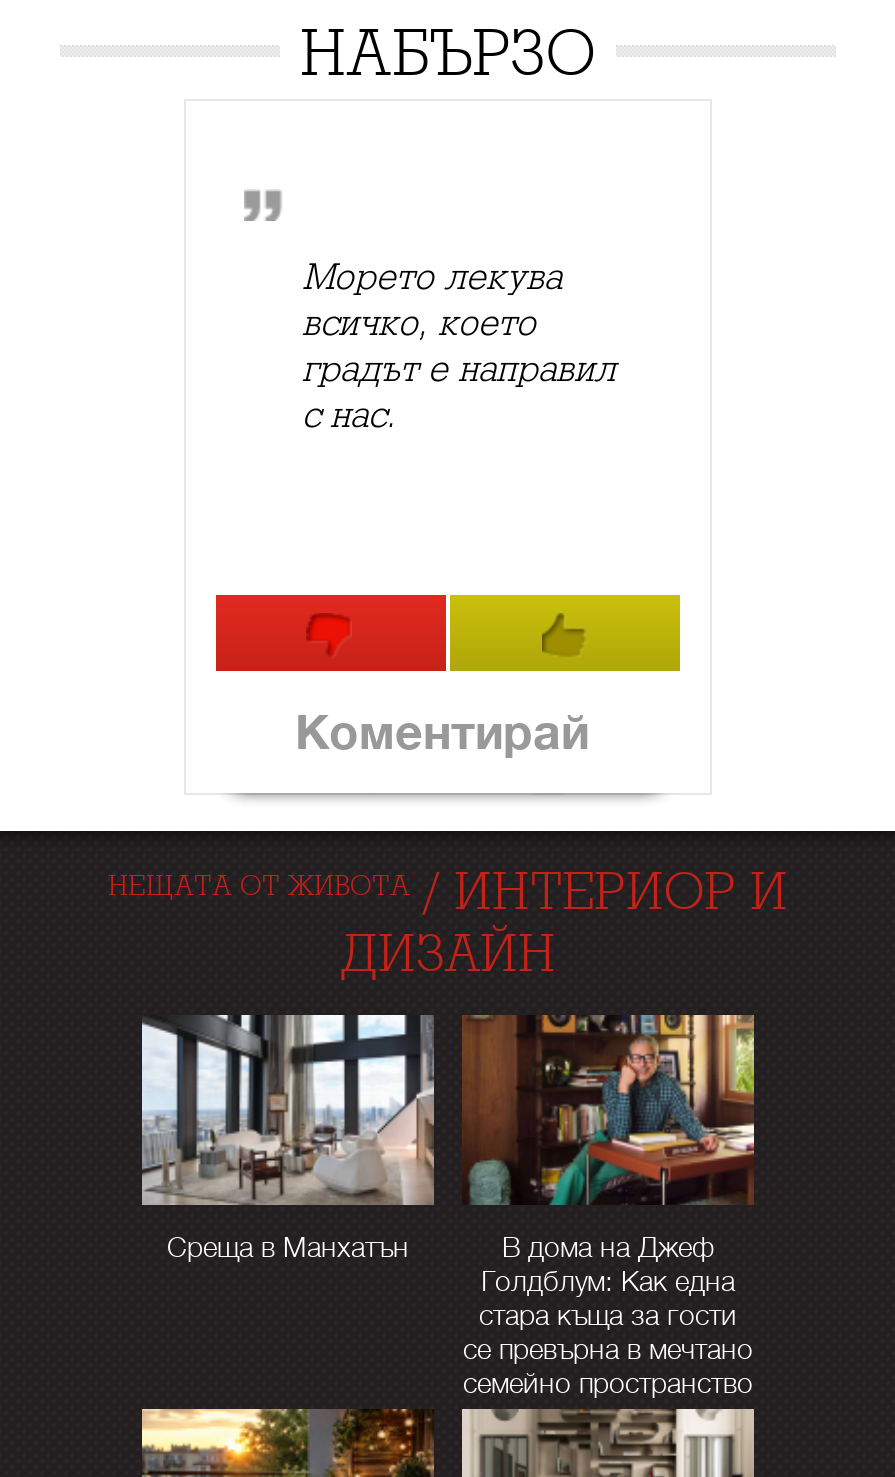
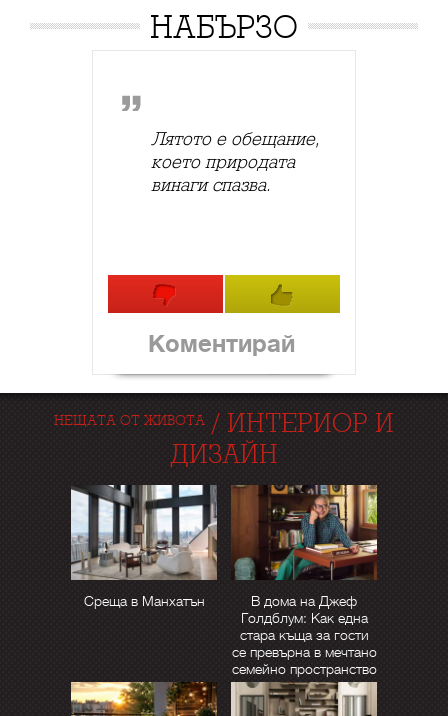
[302,256,616,436] Морето лекува | всичко, което | градът е направил | с нас. -> [151,129,320,196] Лятото е обещание, | което природата | винаги спазва.

